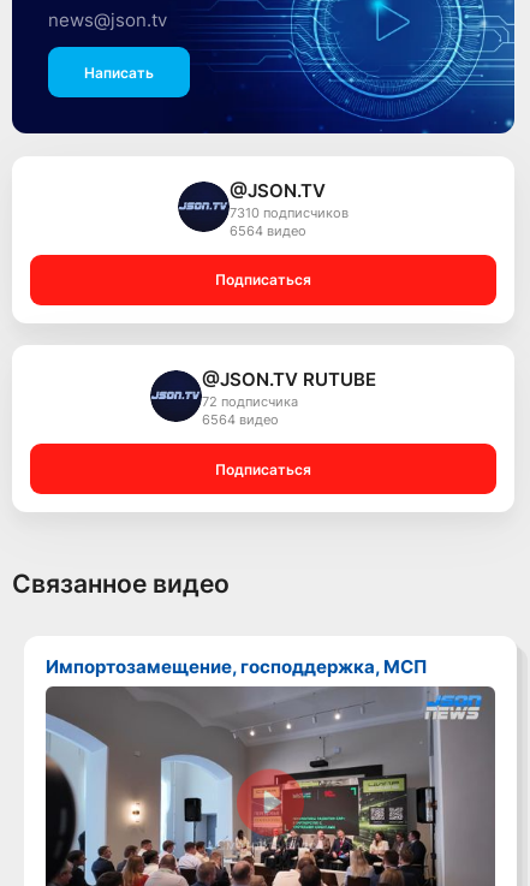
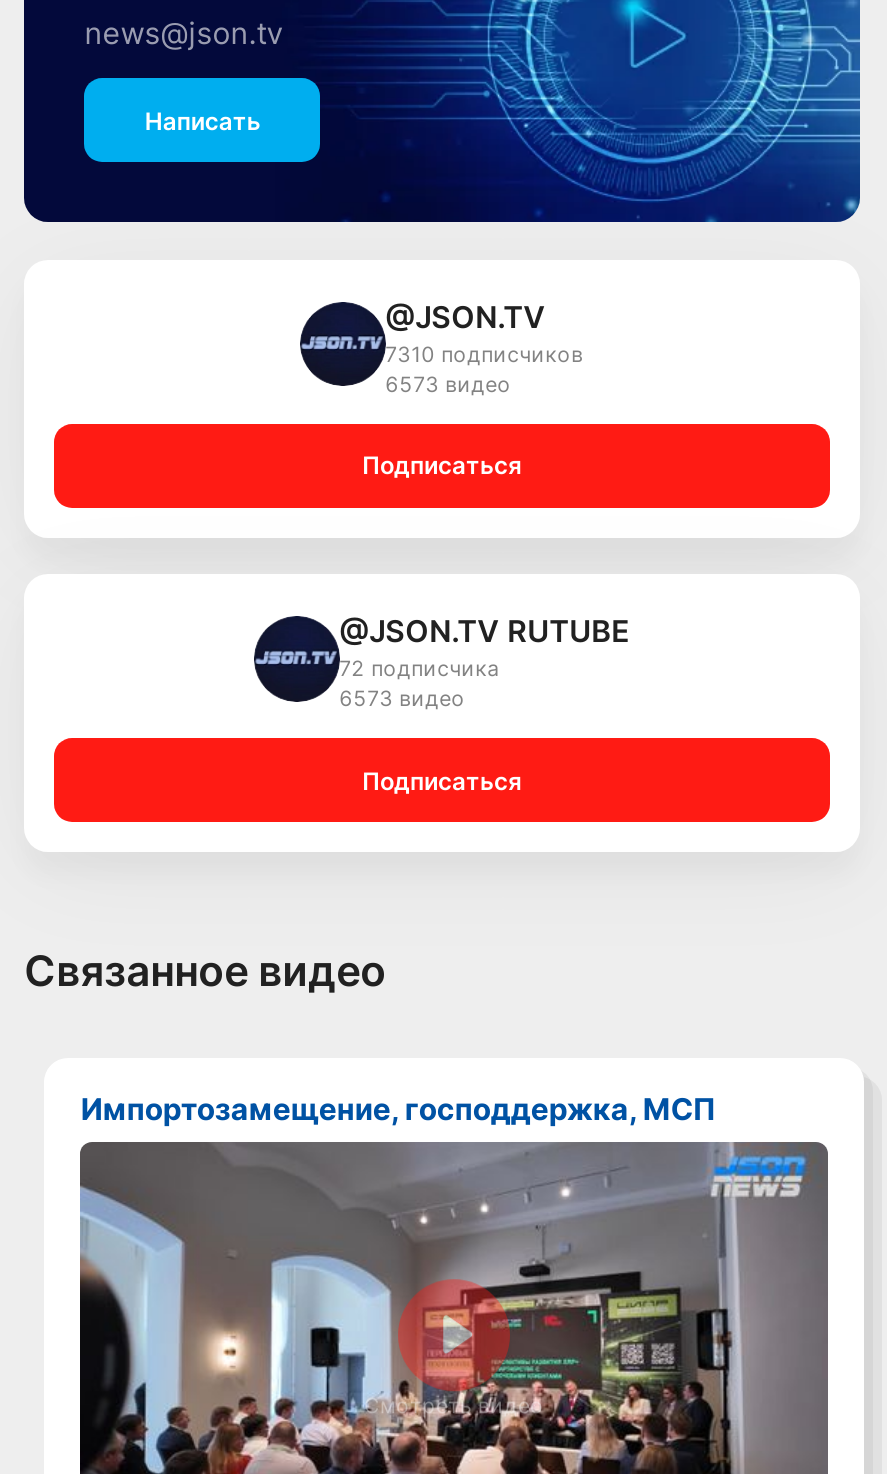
[229,223,306,239] 6564 видео -> [385,371,511,397] 6573 видео
[201,412,278,428] 6564 видео -> [339,686,465,712] 6573 видео

